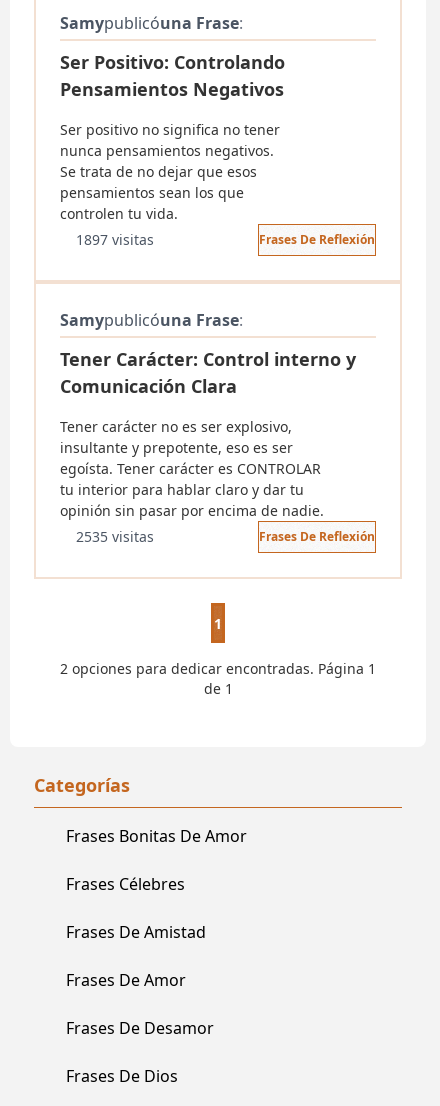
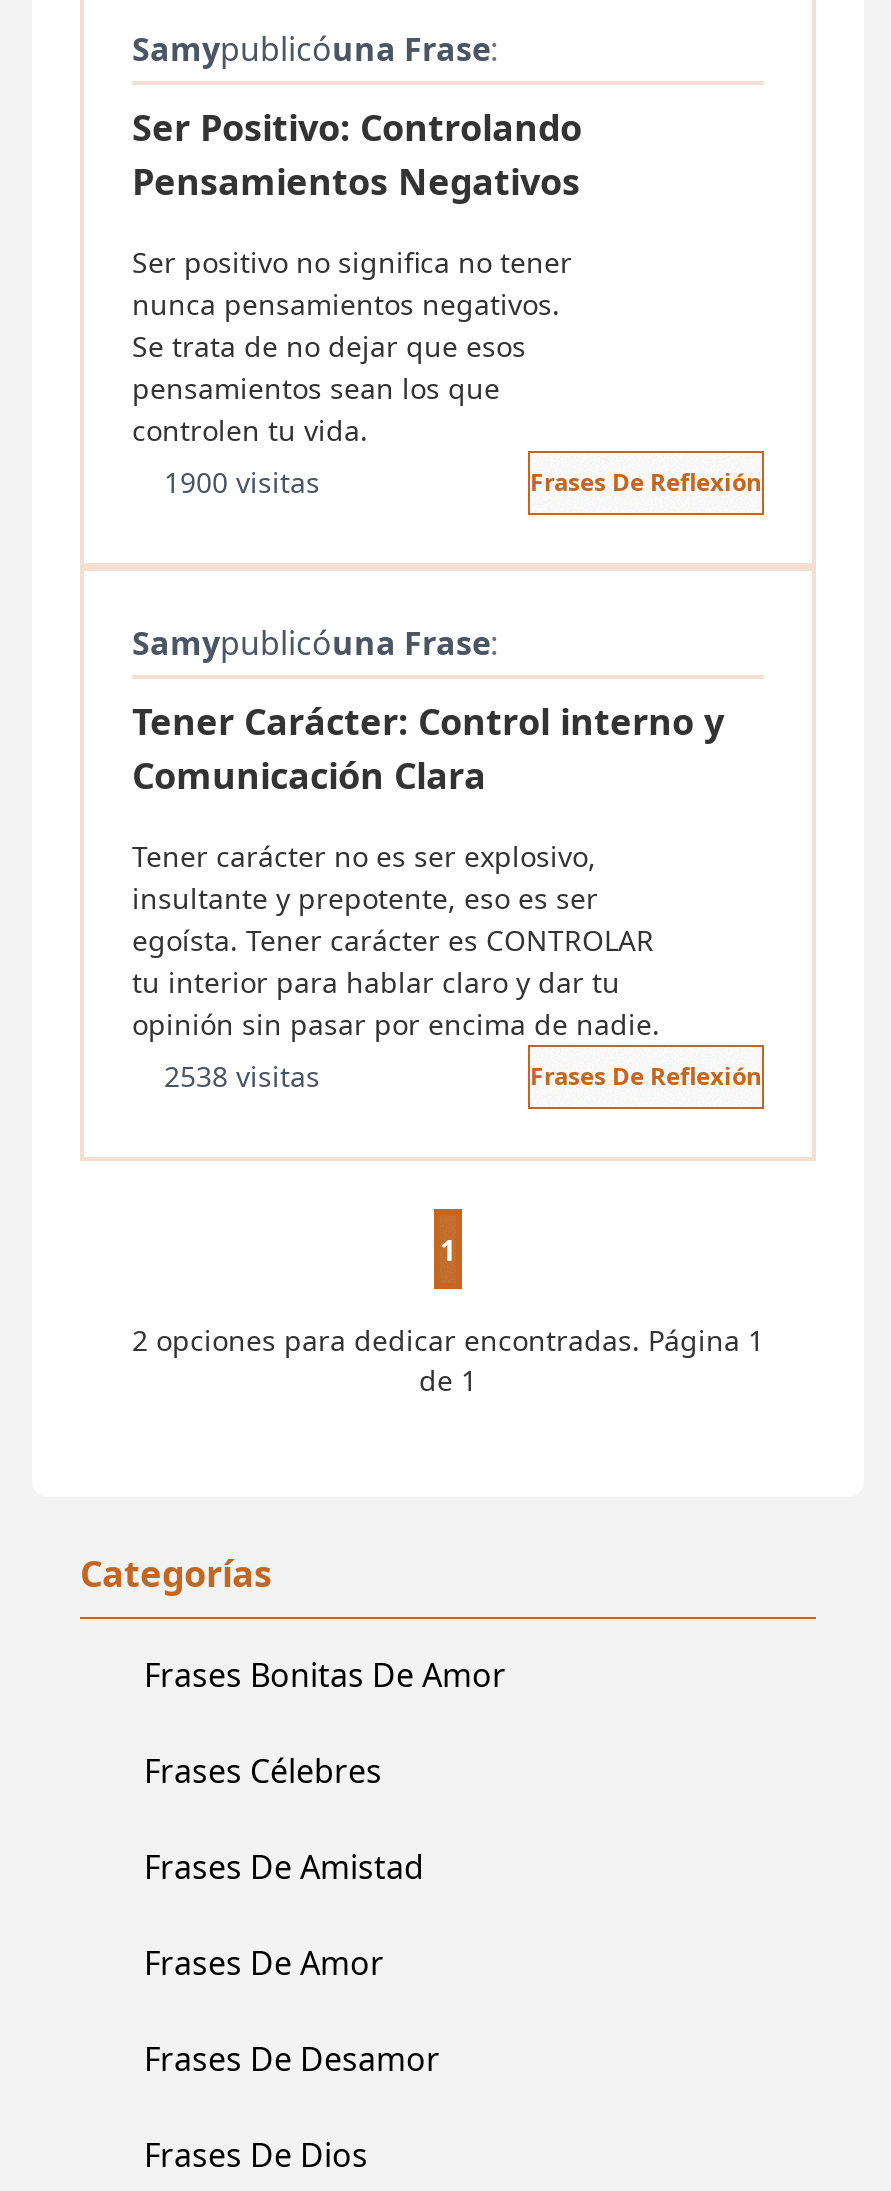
[76,230,154,249] 1897 visitas -> [164,463,320,501] 1900 visitas
[76,527,154,546] 2535 visitas -> [164,1057,320,1095] 2538 visitas

